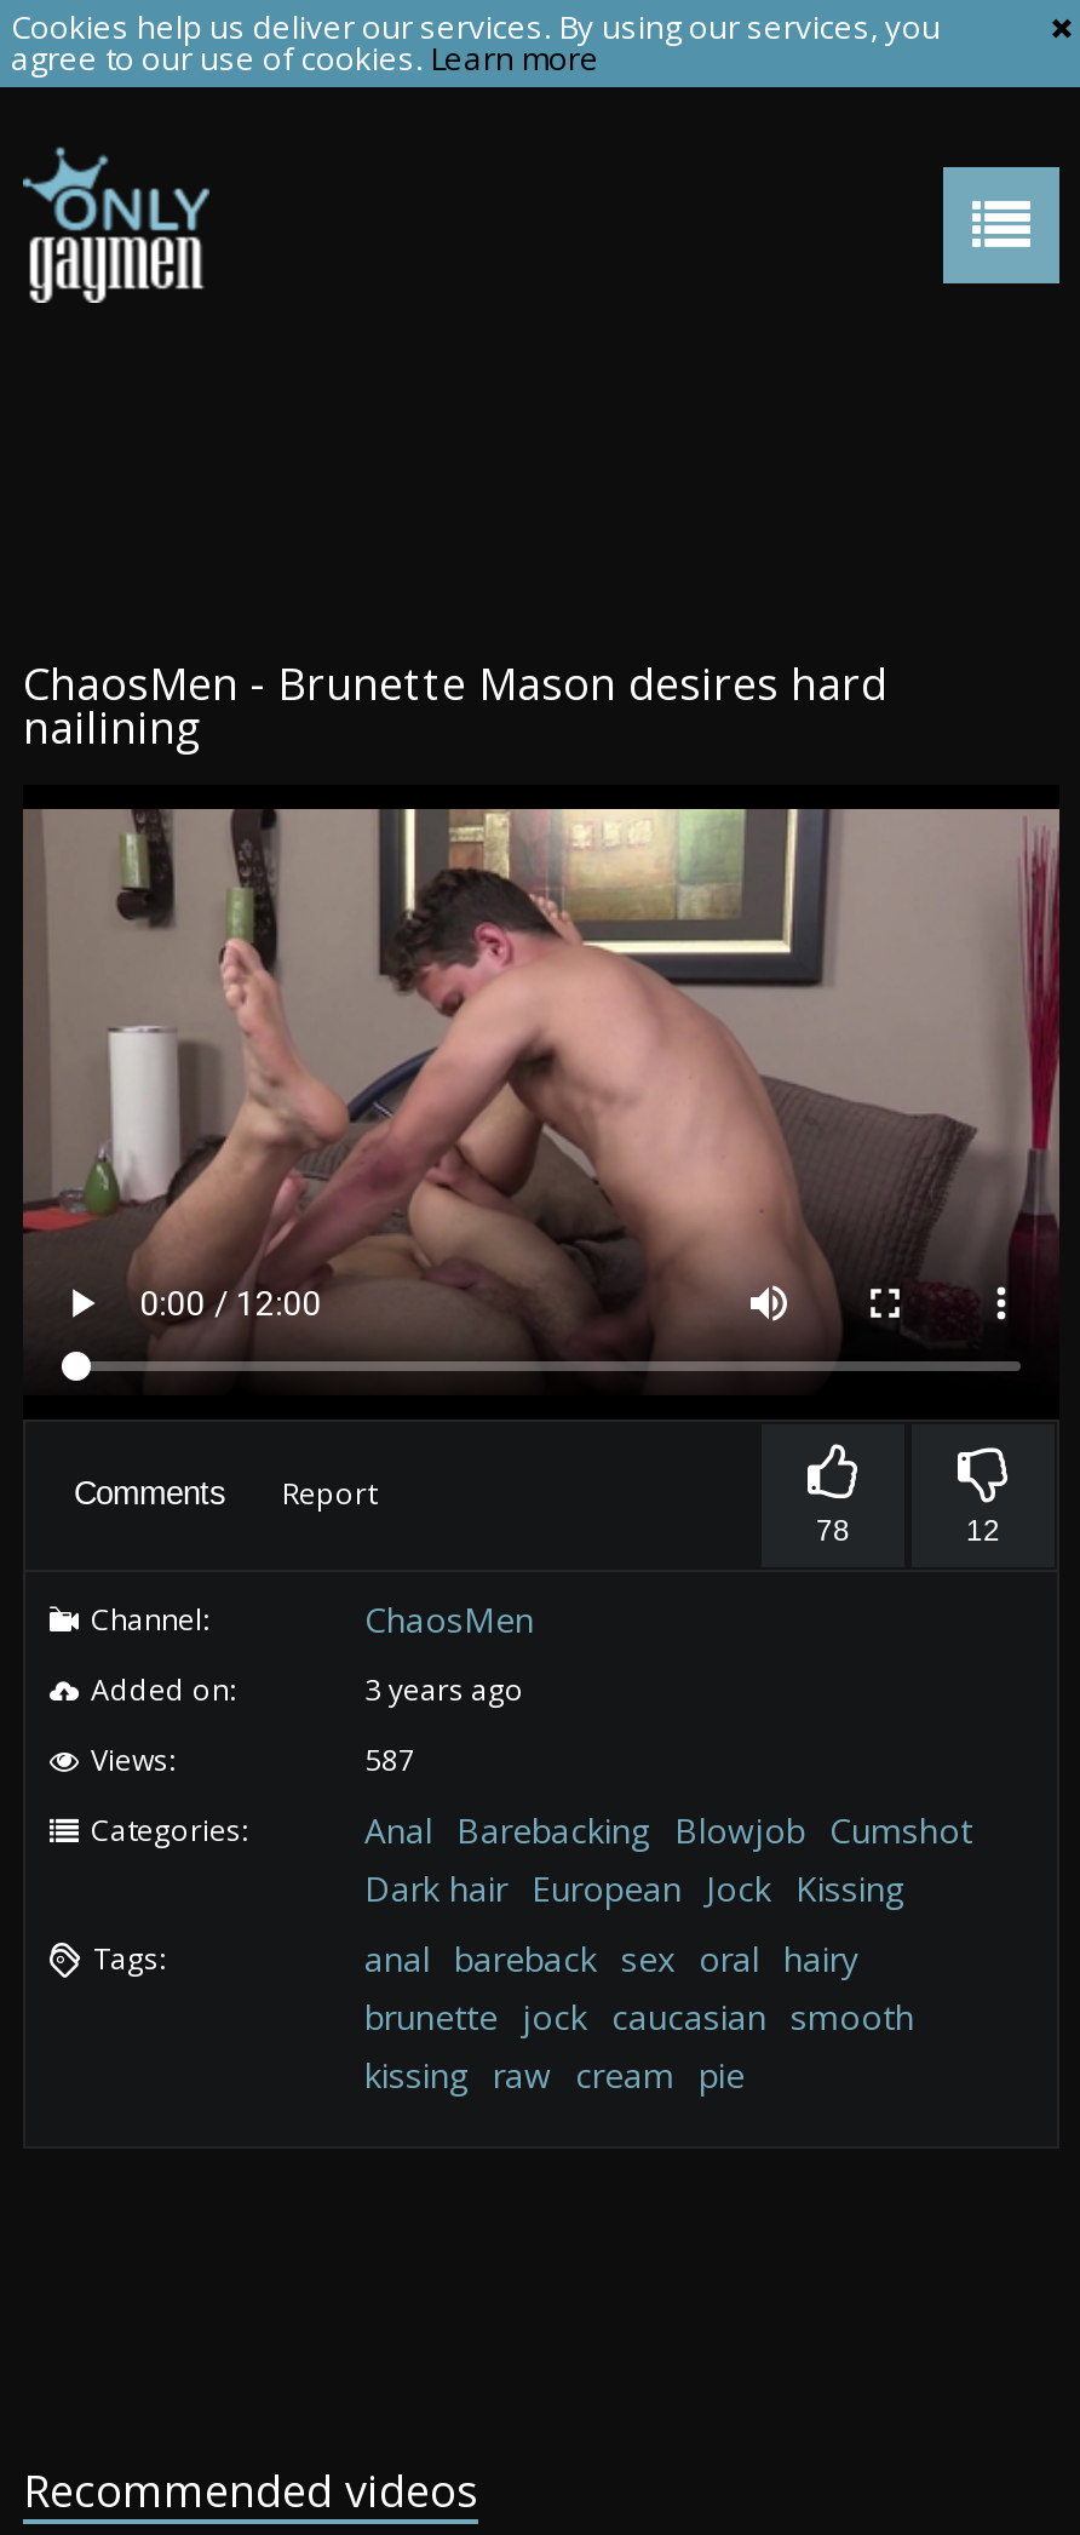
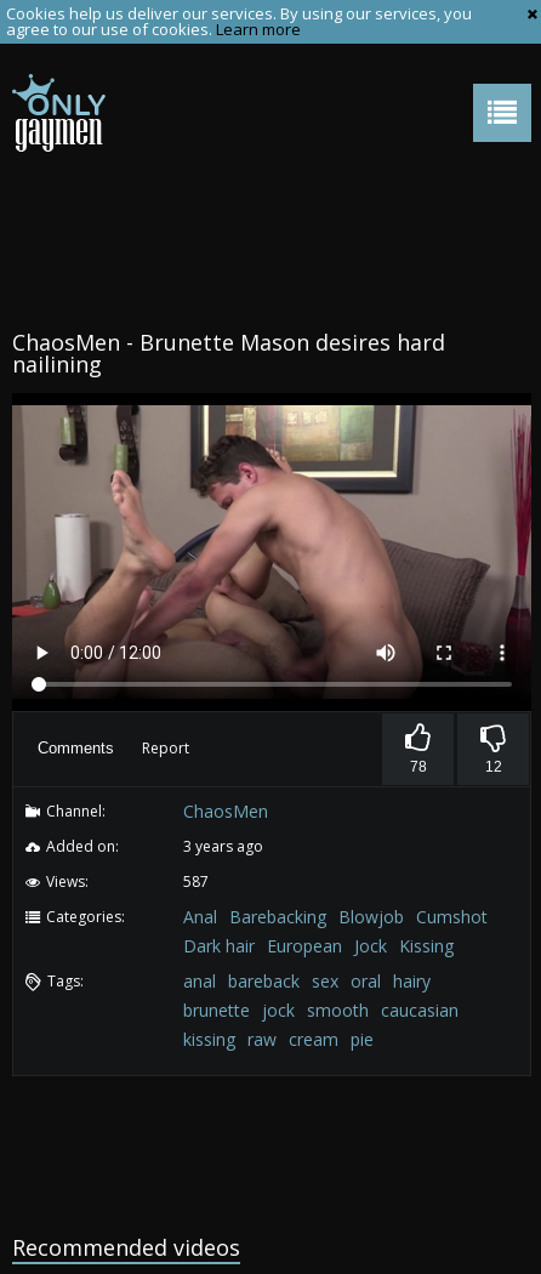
[364,1994,914,2040] brunette jock caucasian smooth -> [183,999,459,1022] brunette jock smooth caucasian

